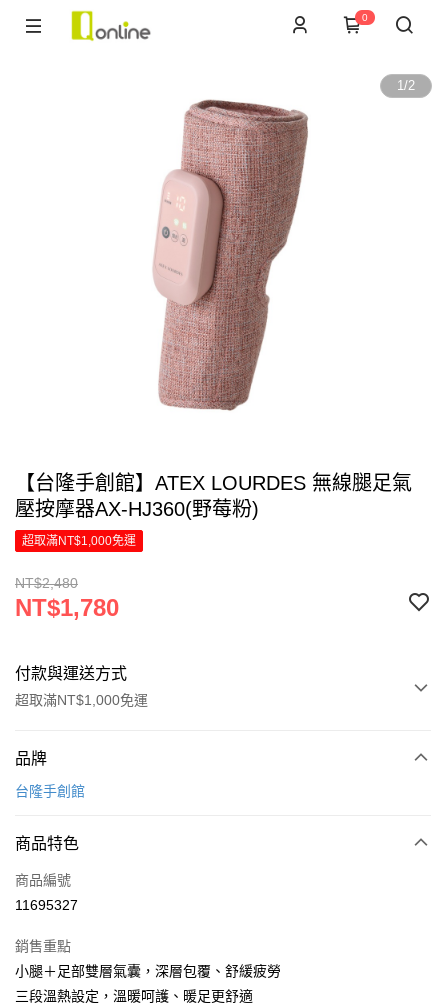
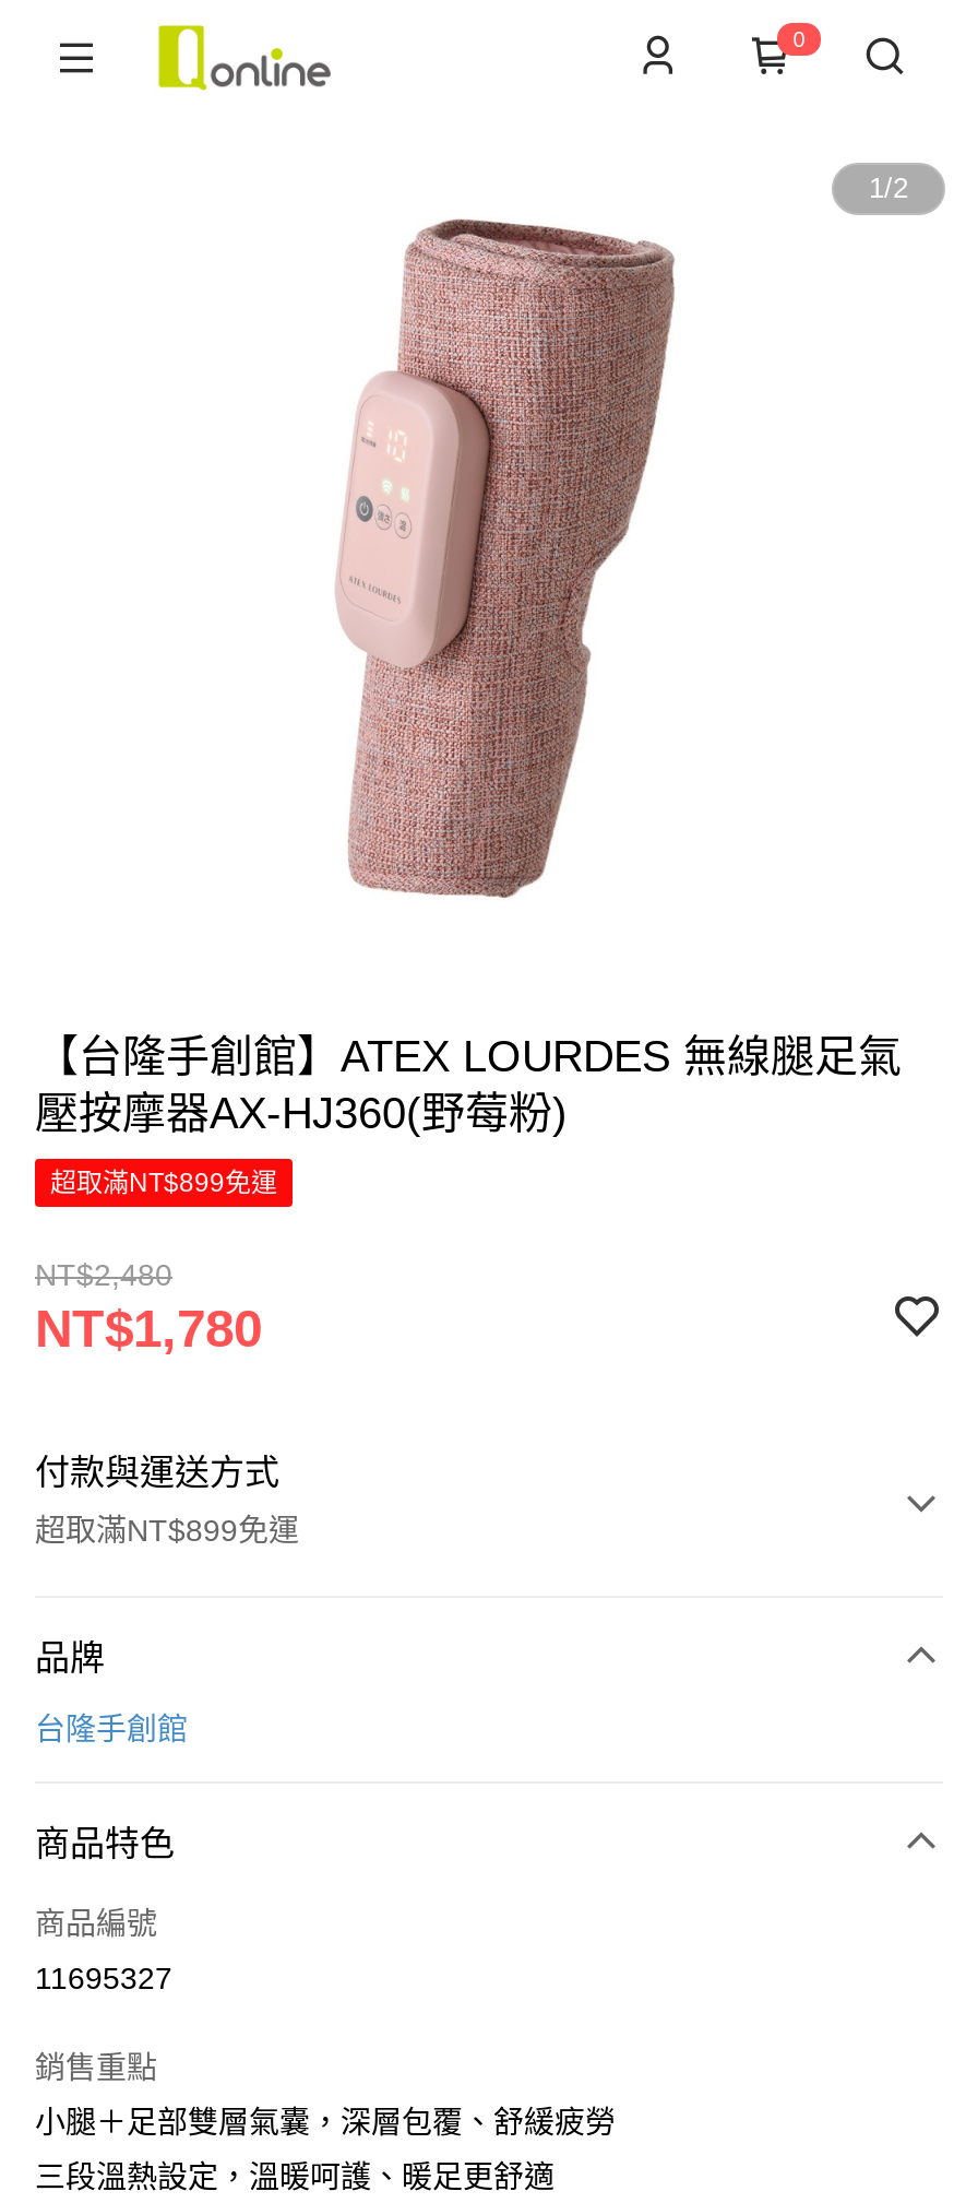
[22,534,136,548] 超取滿NT$1,000免運 -> [50,1168,277,1198] 超取滿NT$899免運
[15,692,148,708] 超取滿NT$1,000免運 -> [35,1513,299,1548] 超取滿NT$899免運

